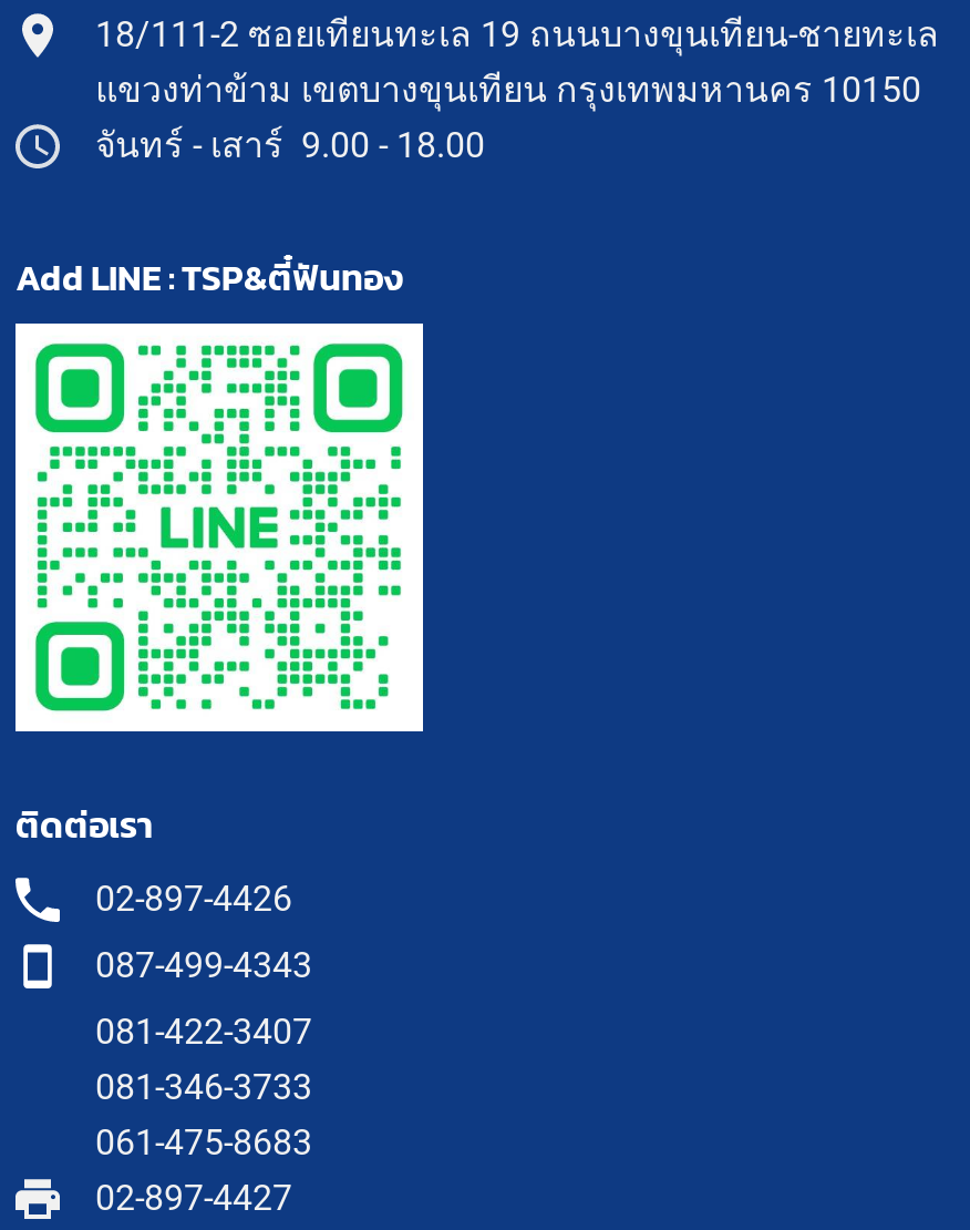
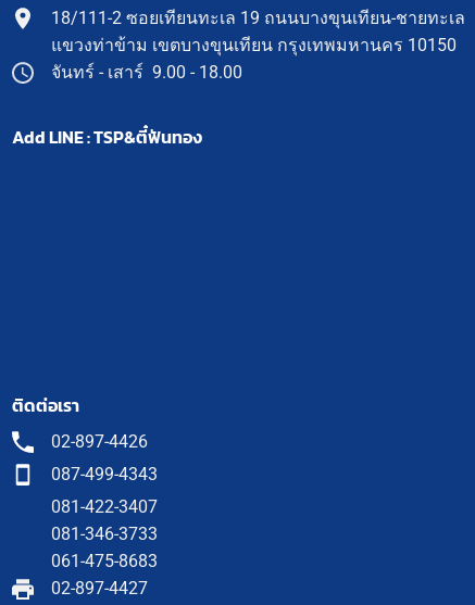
[13,321,425,734] [image] -> none

